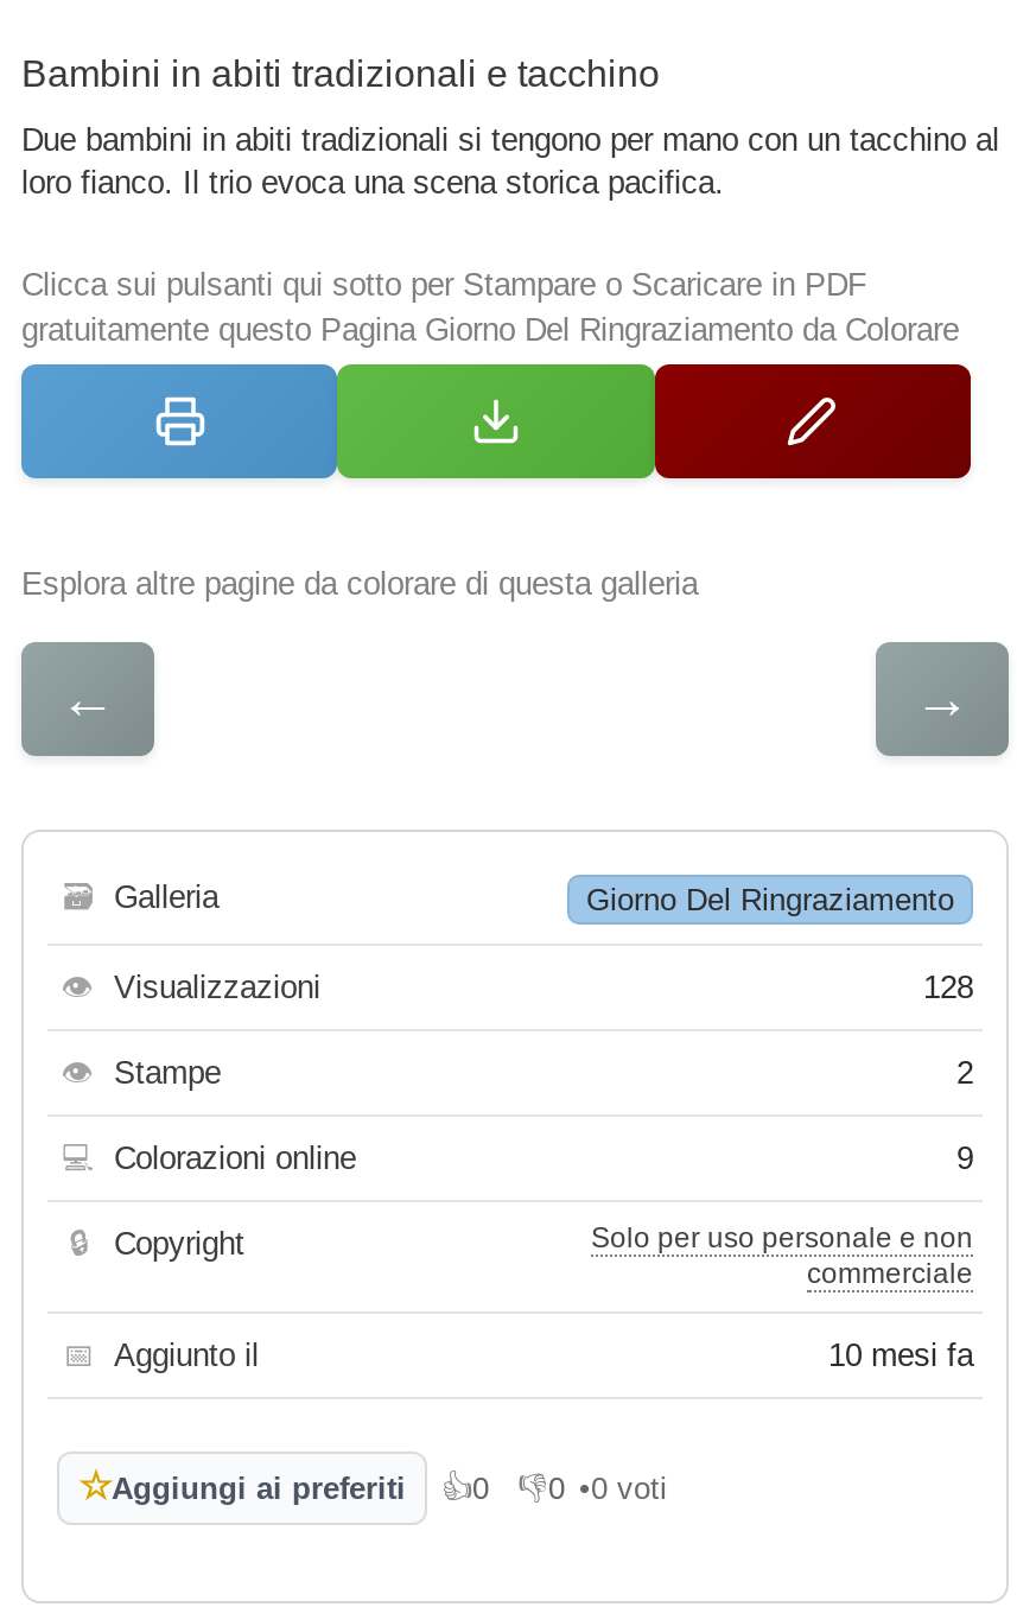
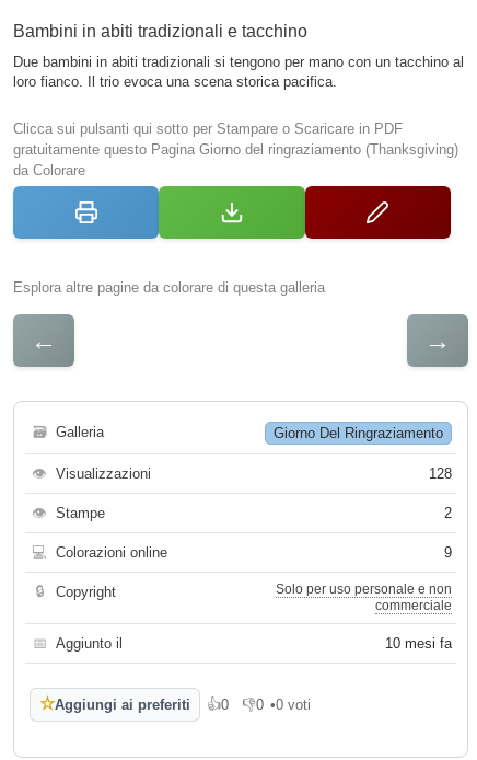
[21,312,959,347] gratuitamente questo Pagina Giorno Del Ringraziamento da Colorare -> [13,141,458,178] gratuitamente questo Pagina Giorno del ringraziamento (Thanksgiving) | da Colorare

